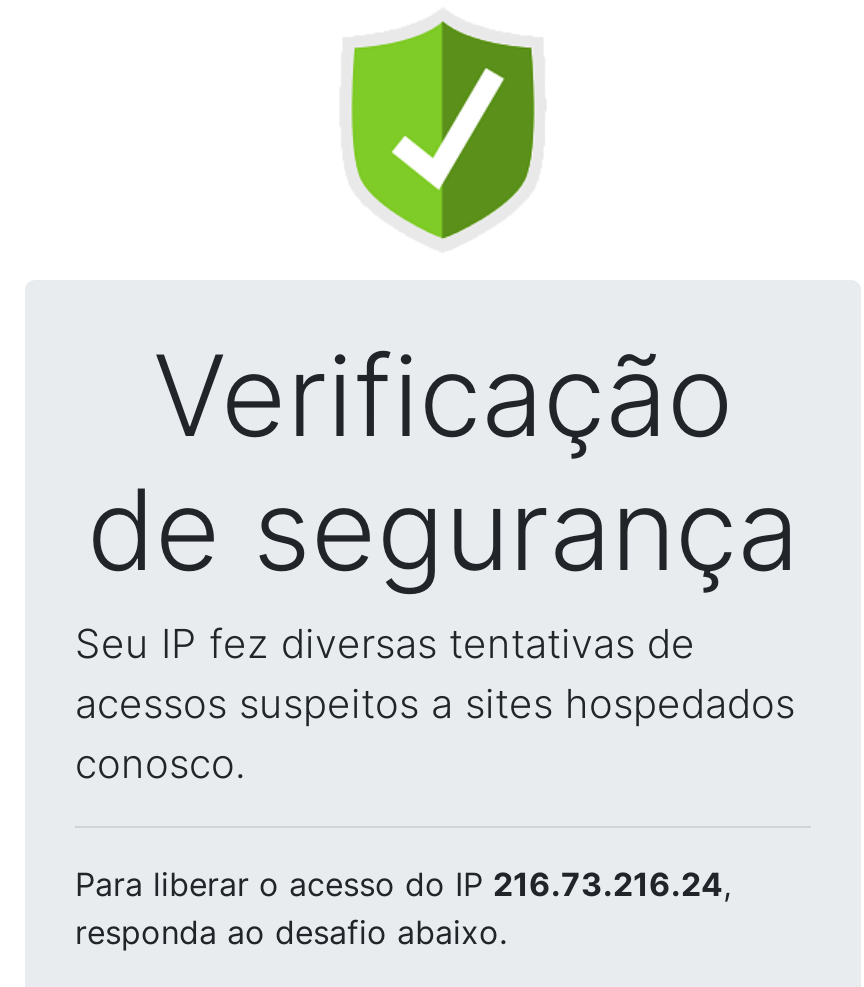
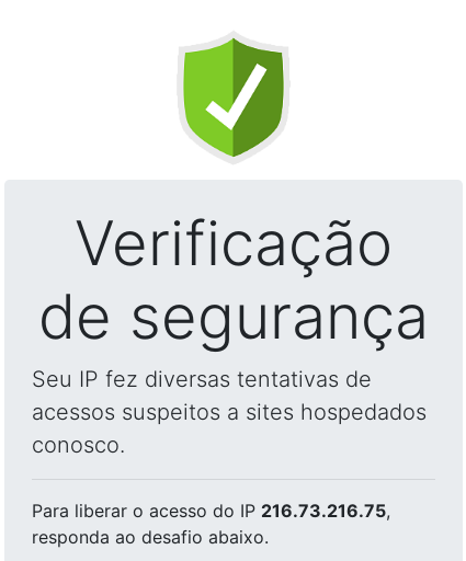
[75,864,731,904] Para liberar o acesso do IP 216.73.216.24, -> [32,500,390,522] Para liberar o acesso do IP 216.73.216.75,

